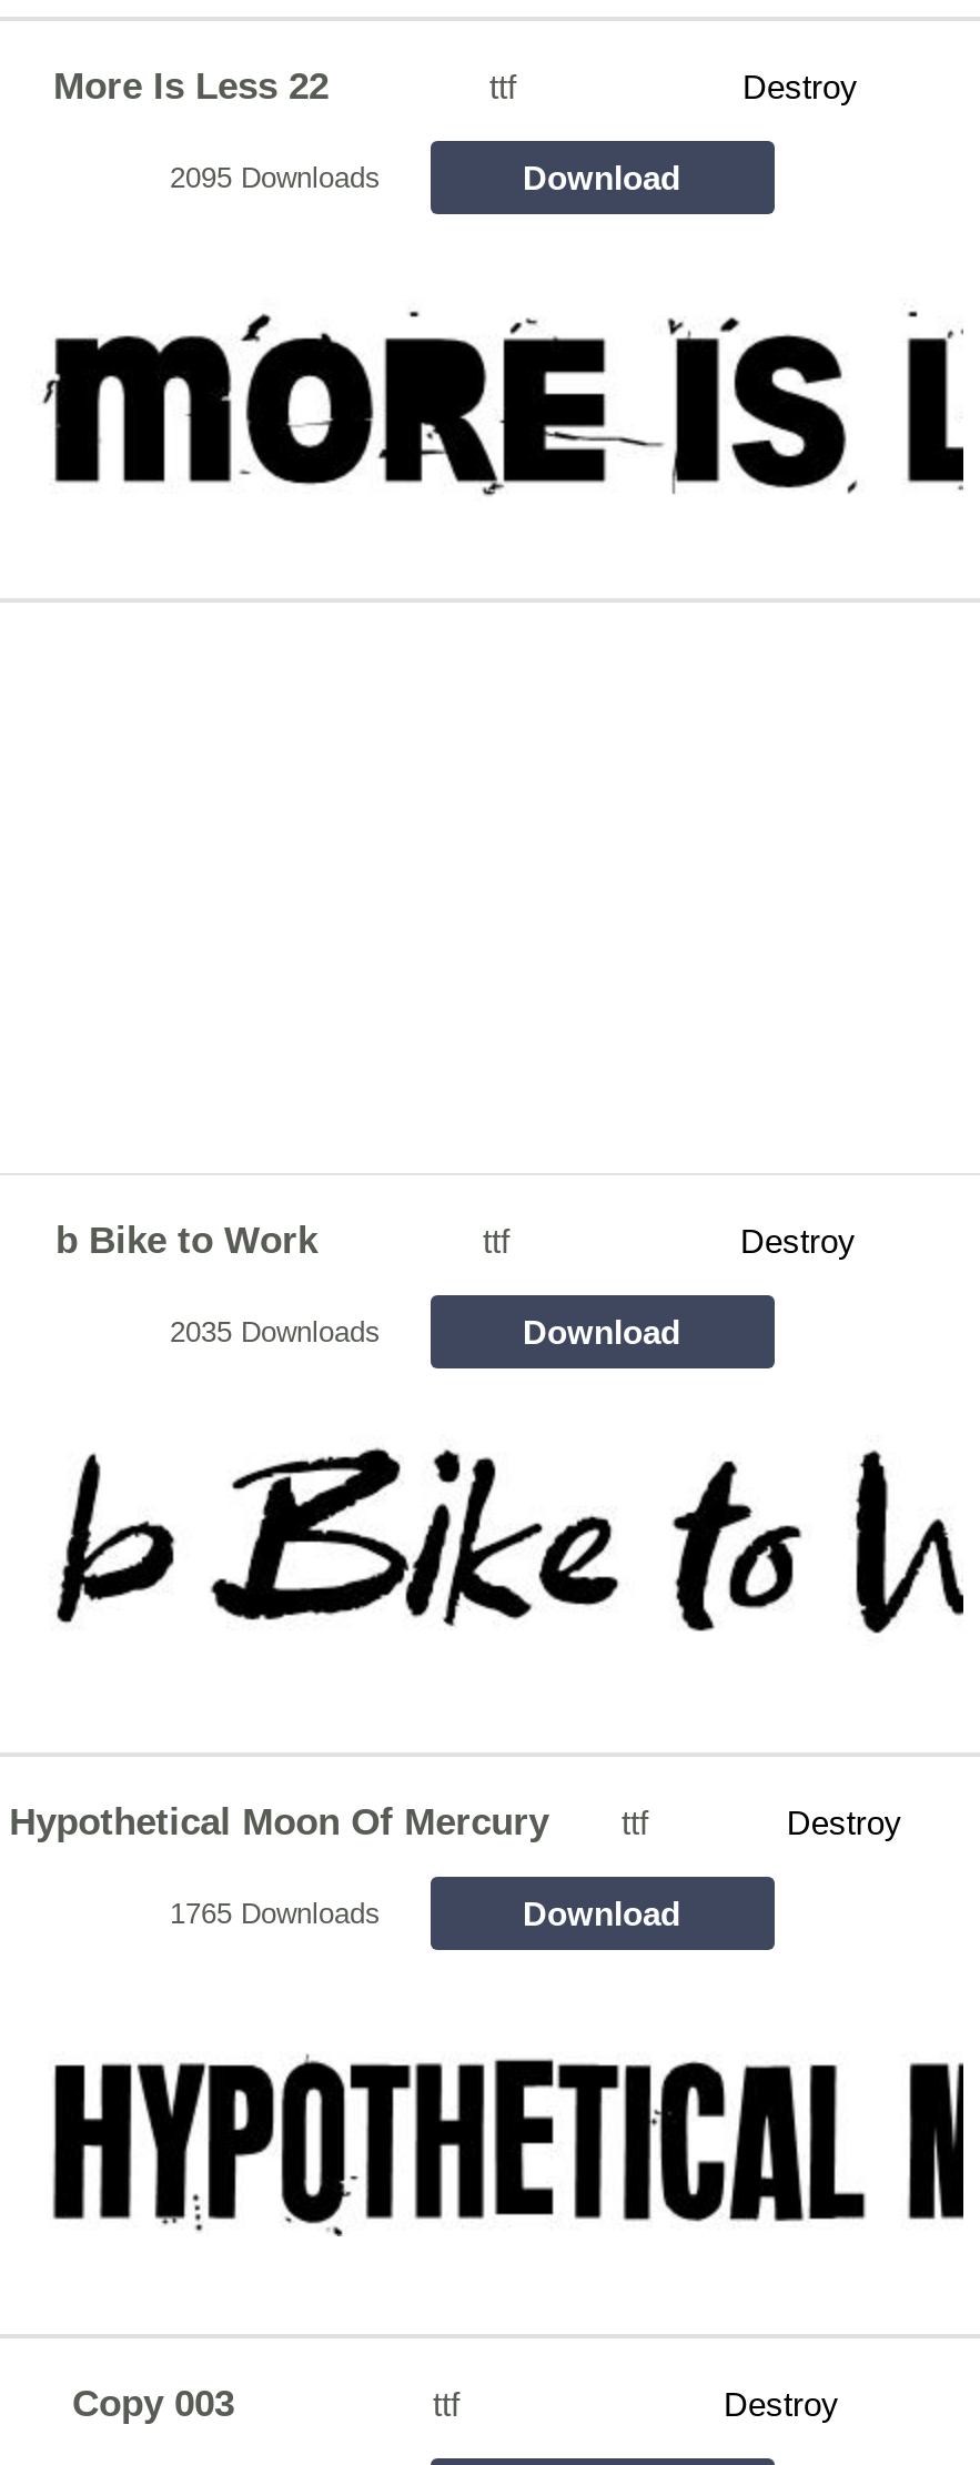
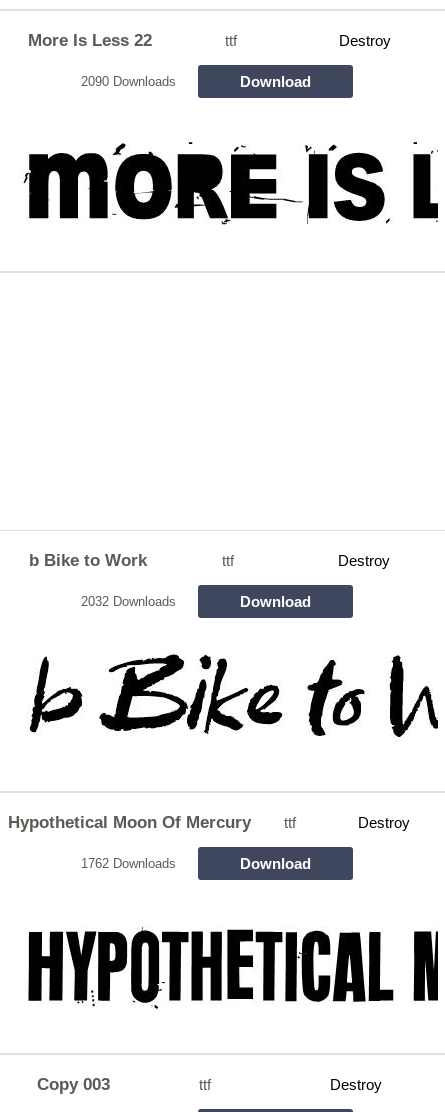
[170,160,381,194] 2095 Downloads -> [80,74,175,89] 2090 Downloads
[170,1315,381,1348] 2035 Downloads -> [80,594,175,609] 2032 Downloads
[170,1896,381,1930] 1765 Downloads -> [80,856,175,871] 1762 Downloads

